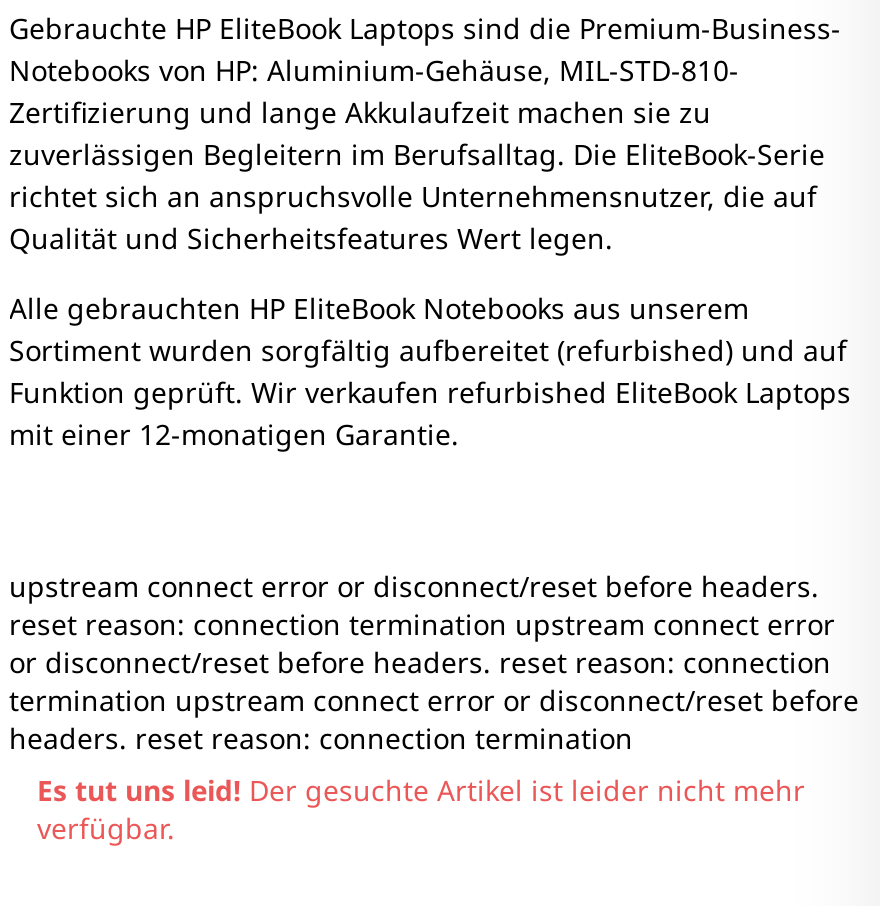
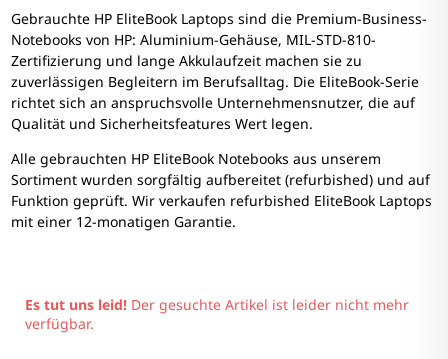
[9,567,859,757] upstream connect error or disconnect/reset before headers. | reset reason: connection termination upstream connect error | or disconnect/reset before headers. reset reason: connection | termination upstream connect error or disconnect/reset before | headers. reset reason: connection termination -> none

